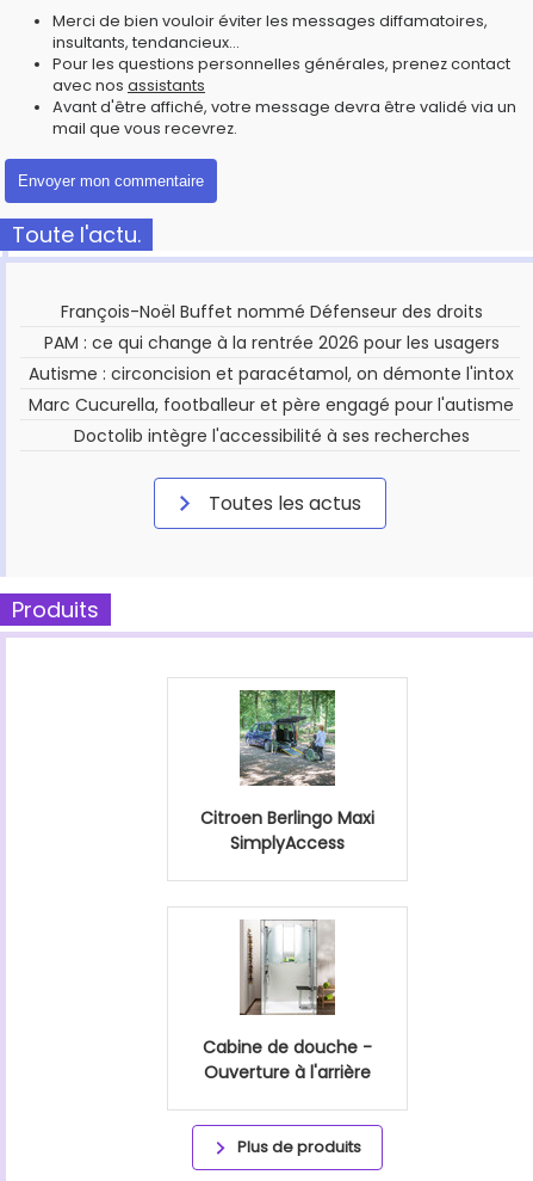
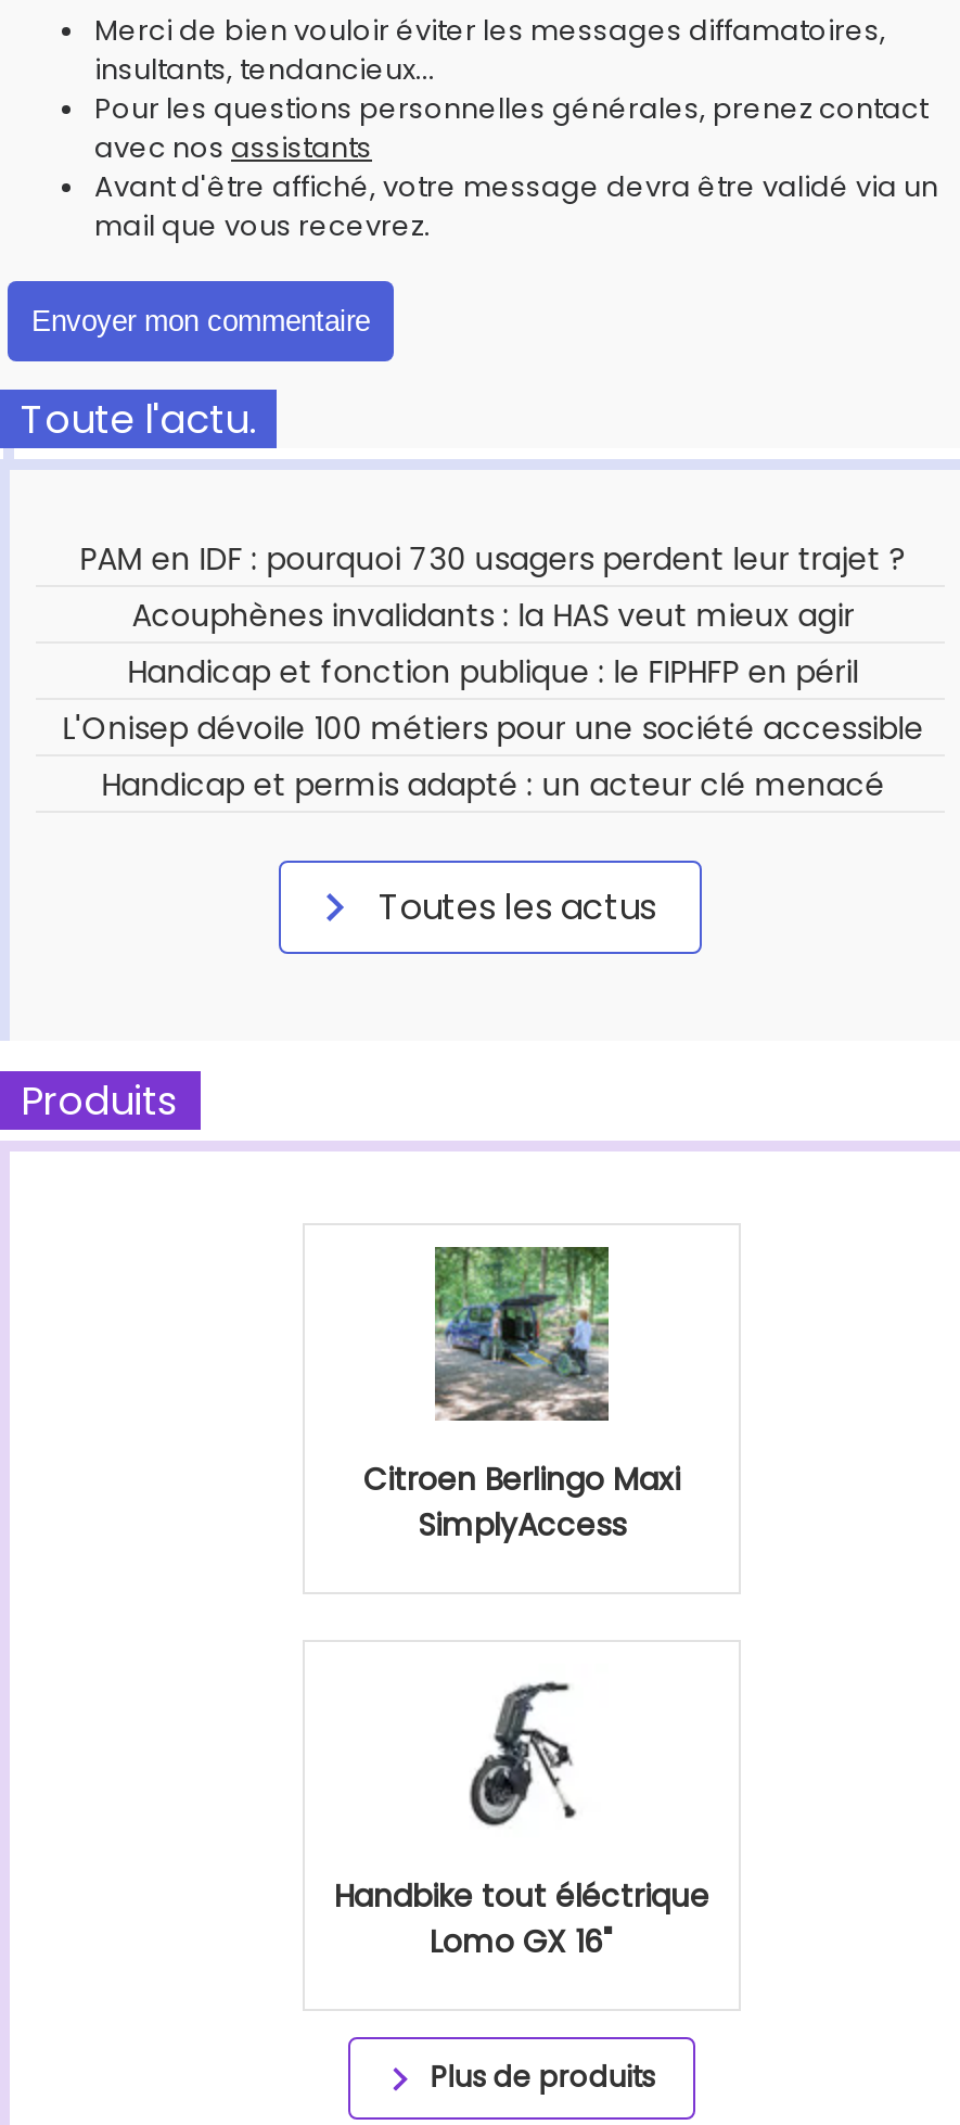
[29,300,514,448] François-Noël Buffet nommé Défenseur des droits | PAM : ce qui change à la rentrée 2026 pour les usagers | Autisme : circoncision et paracétamol, on démonte l'intox | Marc Cucurella, footballeur et père engagé pour l'autisme | Doctolib intègre l'accessibilité à ses recherches -> [62,537,924,806] PAM en IDF : pourquoi 730 usagers perdent leur trajet ? | Acouphènes invalidants : la HAS veut mieux agir | Handicap et fonction publique : le FIPHFP en péril | L'Onisep dévoile 100 métiers pour une société accessible | Handicap et permis adapté : un acteur clé menacé
[203,918,372,1084] [image] | Cabine de douche - | Ouverture à l'arrière -> [334,1664,709,1963] [image] | Handbike tout éléctrique | Lomo GX 16"

